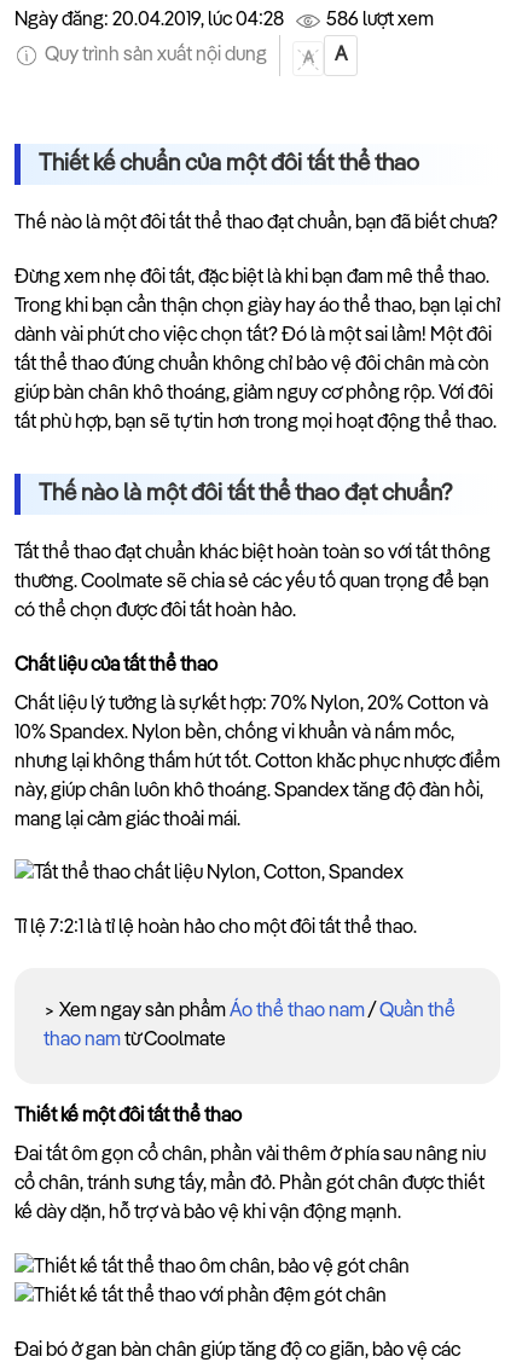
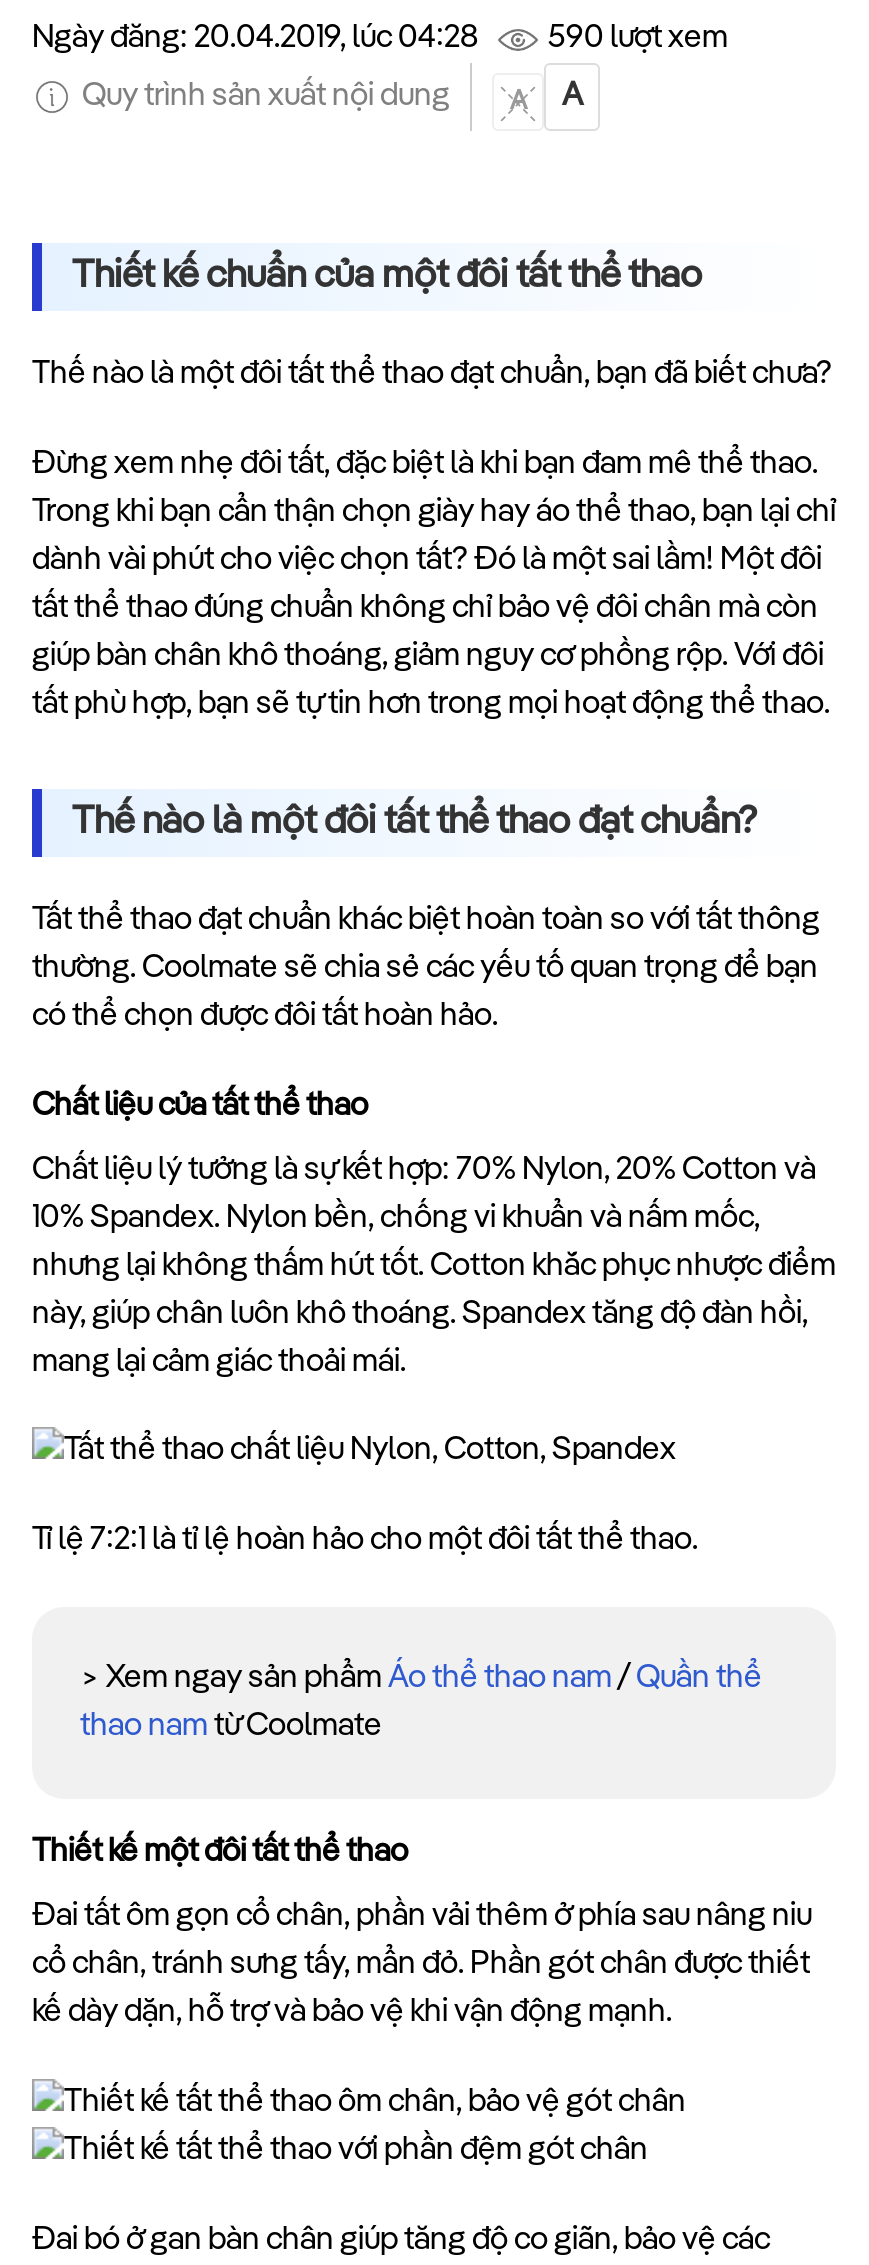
[326,11,434,30] 586 lượt xem -> [548,23,728,55] 590 lượt xem

